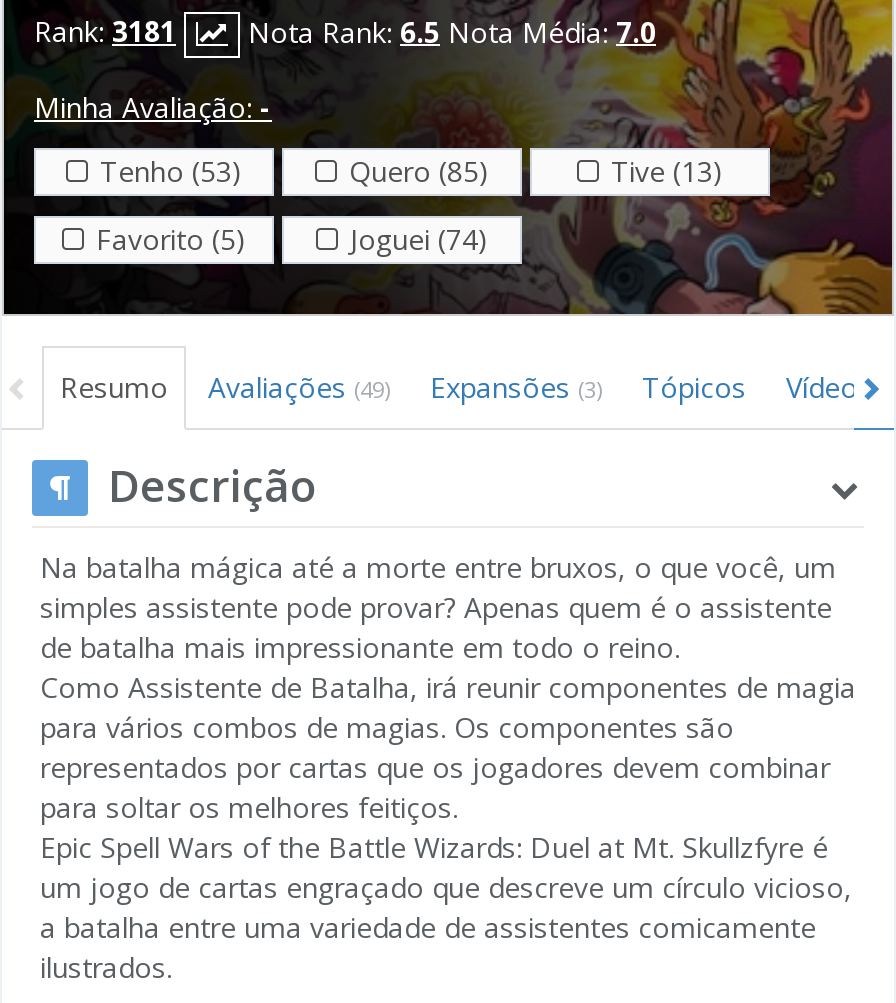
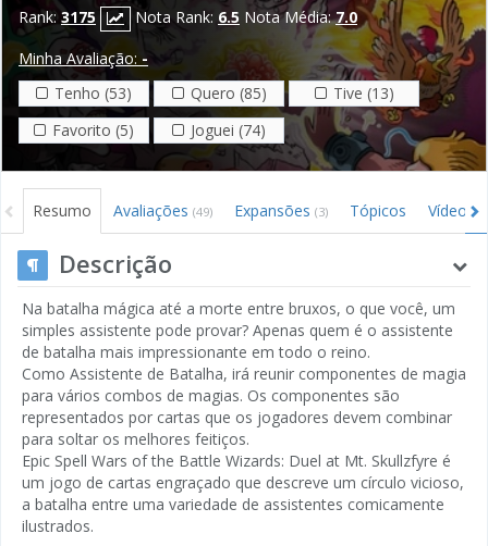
[34,12,656,50] Rank: 3181 Nota Rank: 6.5 Nota Média: 7.0 -> [19,7,357,27] Rank: 3175 Nota Rank: 6.5 Nota Média: 7.0

